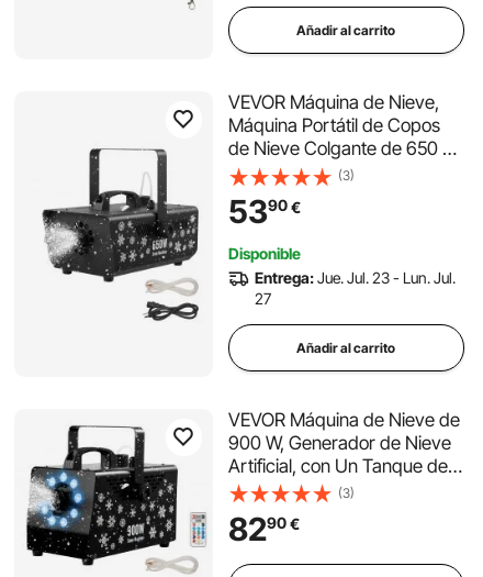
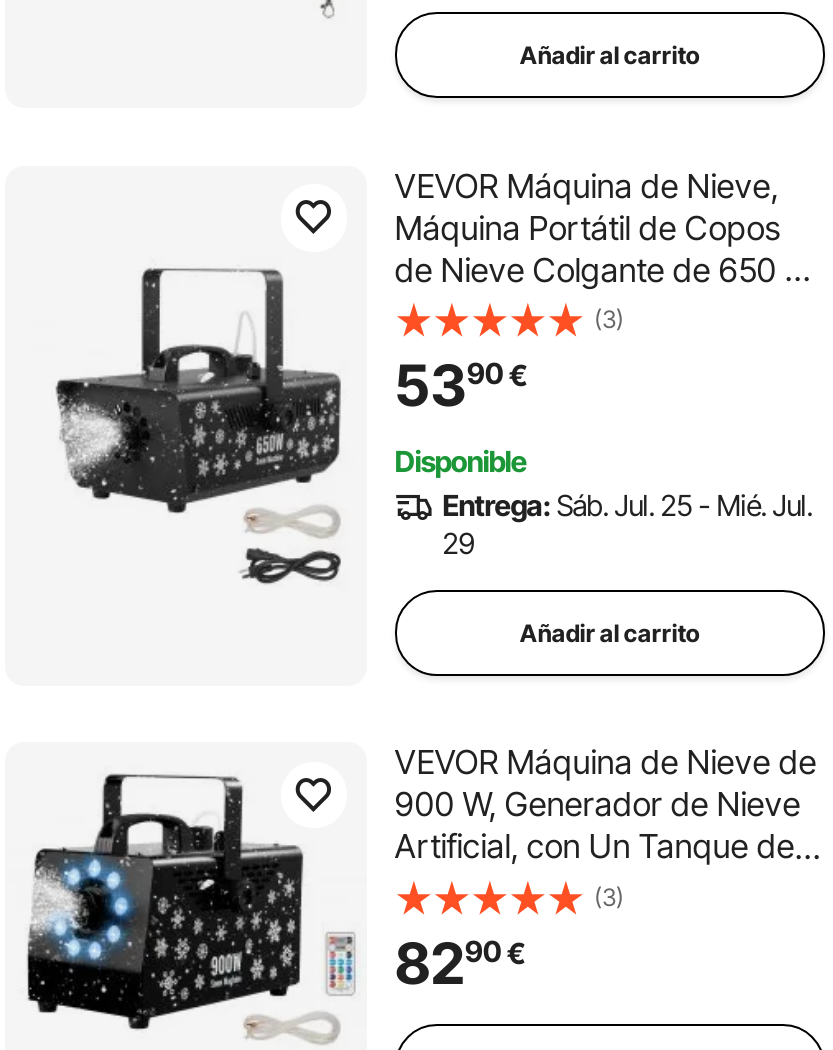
[254,268,455,287] Entrega: Jue. Jul. 23 - Lun. Jul. -> [442,488,812,522] Entrega: Sáb. Jul. 25 - Mié. Jul.
[254,289,271,308] 27 -> [442,526,474,560] 29

